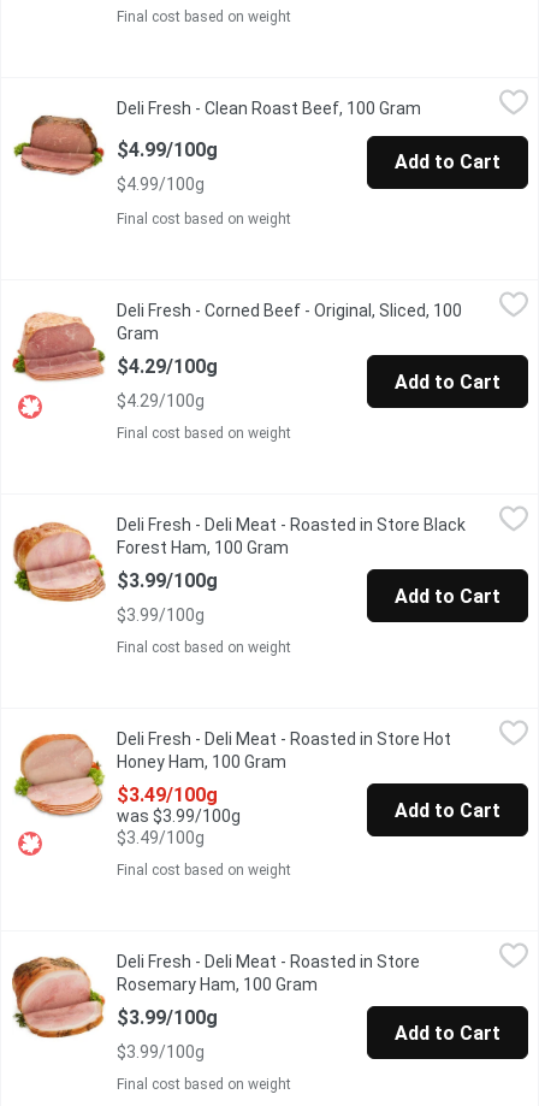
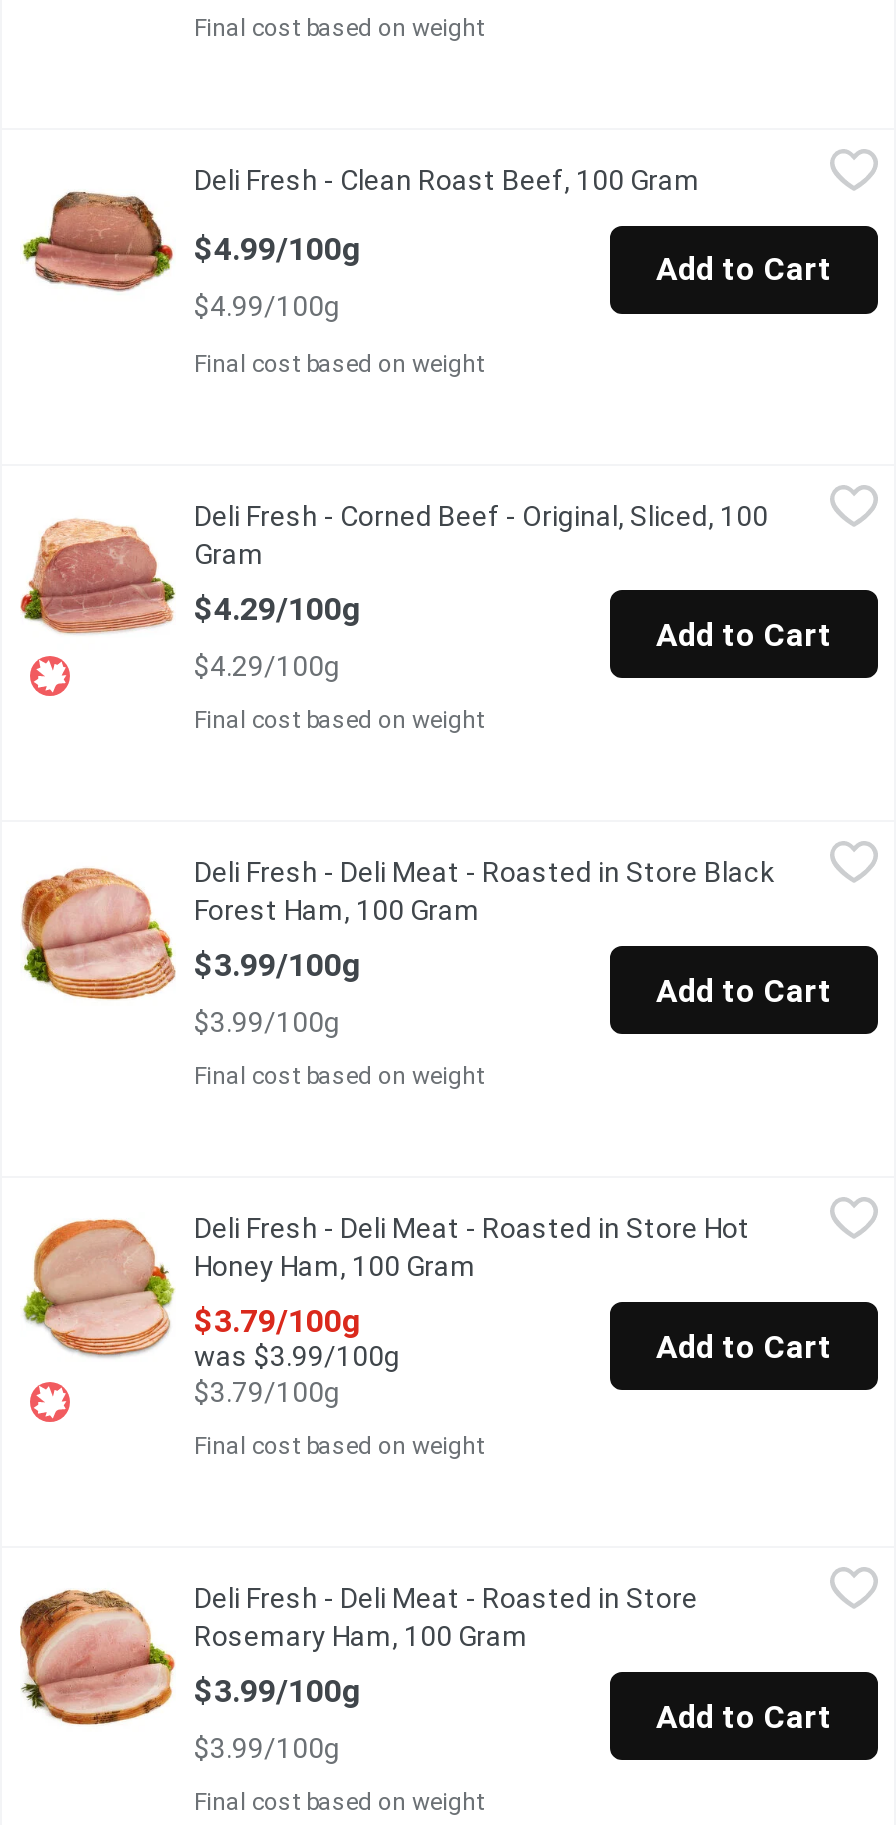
[117,783,218,806] $3.49/100g -> [194,1302,362,1340] $3.79/100g
[117,828,205,847] $3.49/100g -> [194,1376,340,1408] $3.79/100g

